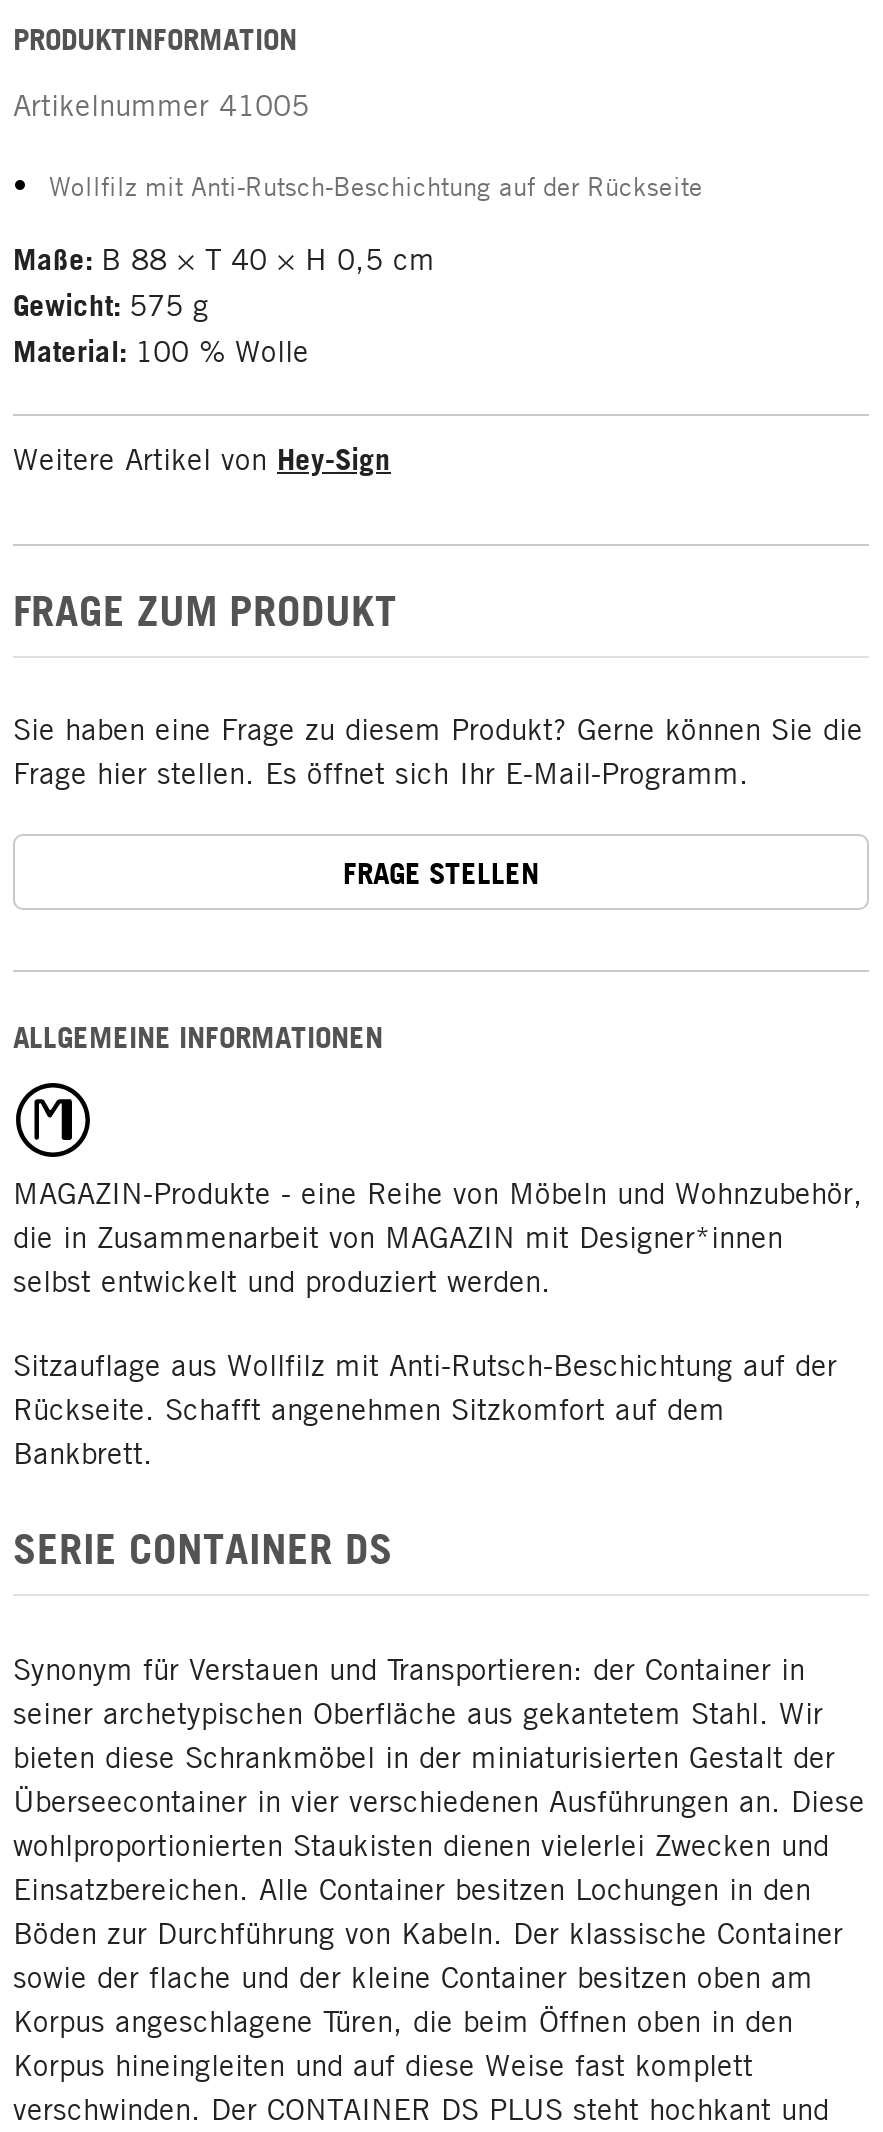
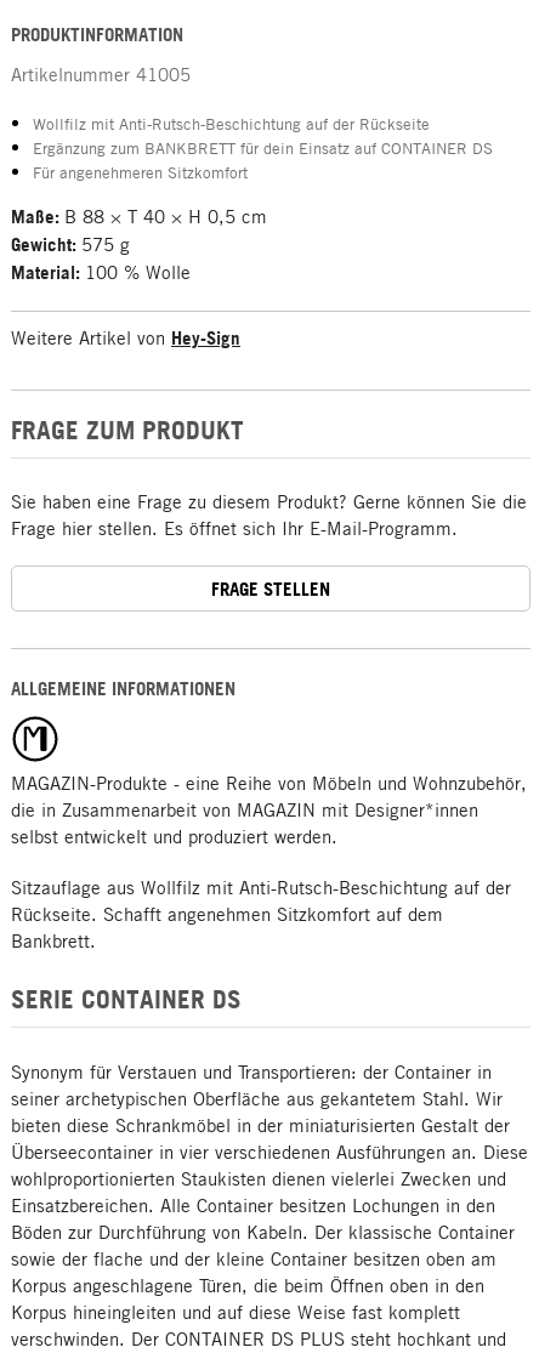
none -> [33,138,493,182] Ergänzung zum BANKBRETT für dein Einsatz auf CONTAINER DS | Für angenehmeren Sitzkomfort

